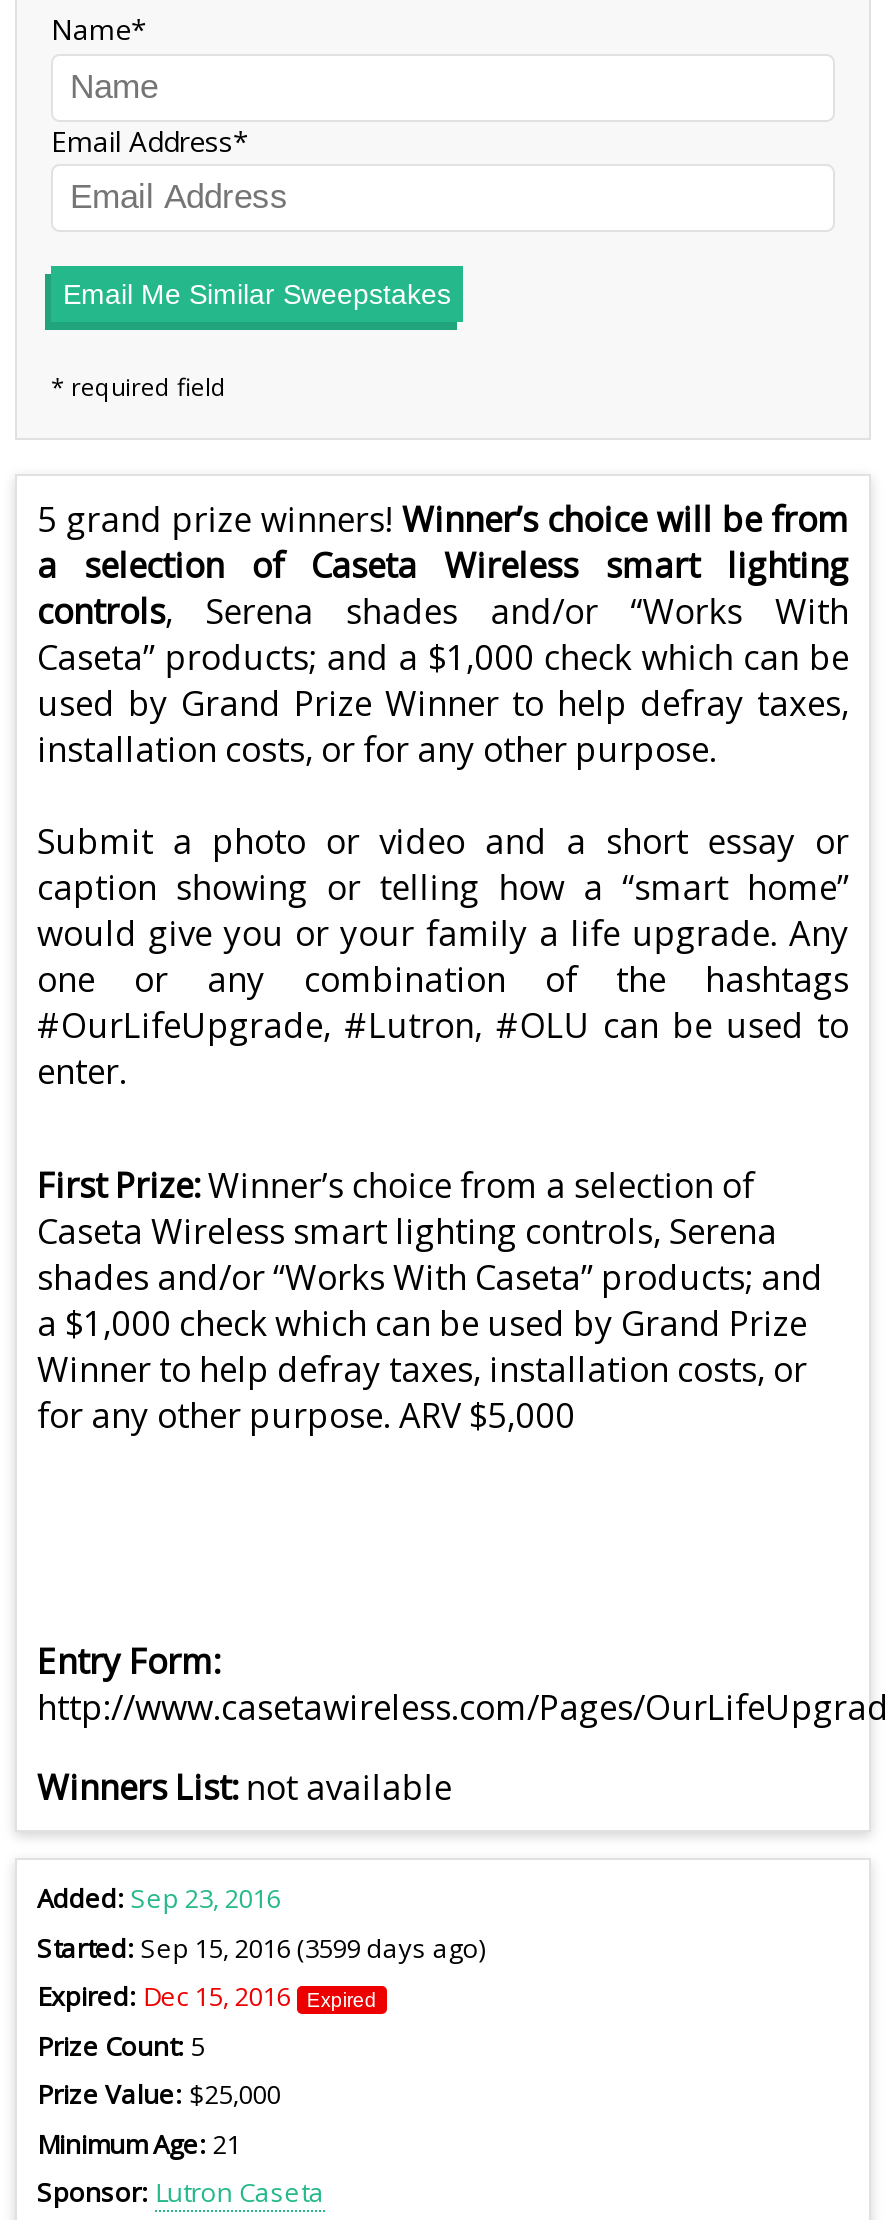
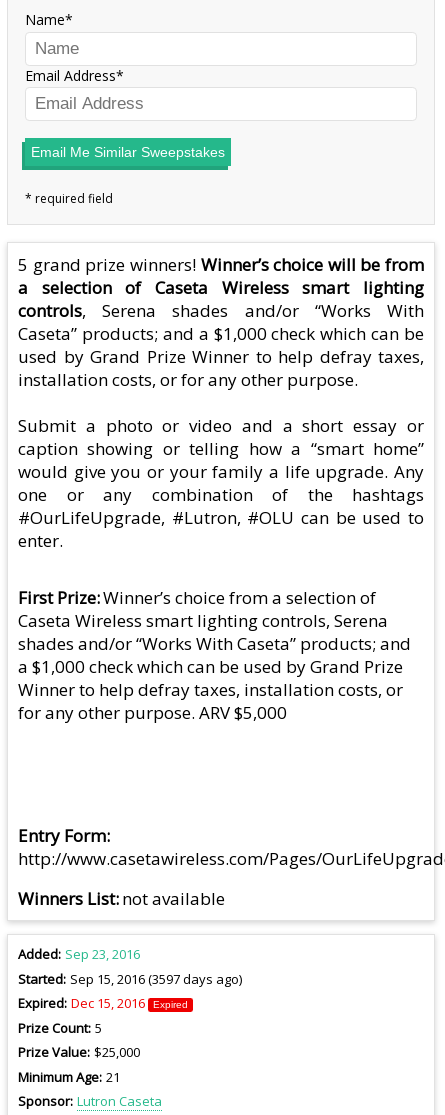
[37,1930,485,1966] Started Sep 15, 2016 (3599 days ago) -> [18,970,242,988] Started Sep 15, 2016 (3597 days ago)

